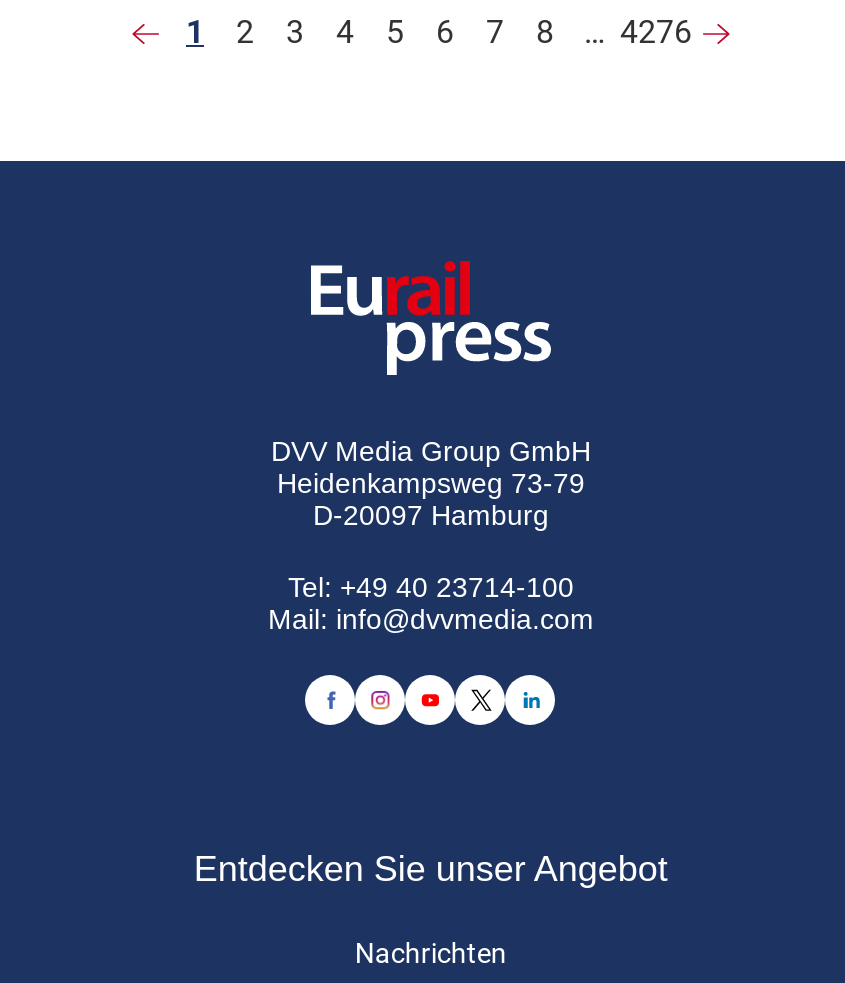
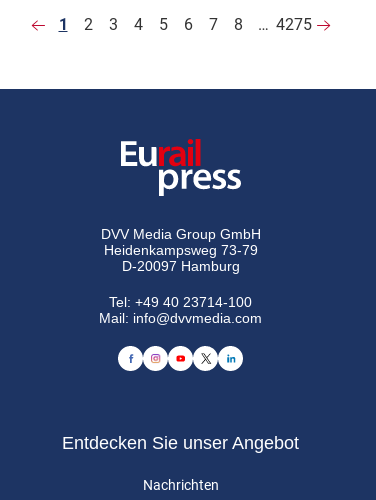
[186,12,692,50] 1 2 3 4 5 6 7 8 … 4276 -> [58,14,311,33] 1 2 3 4 5 6 7 8 … 4275

